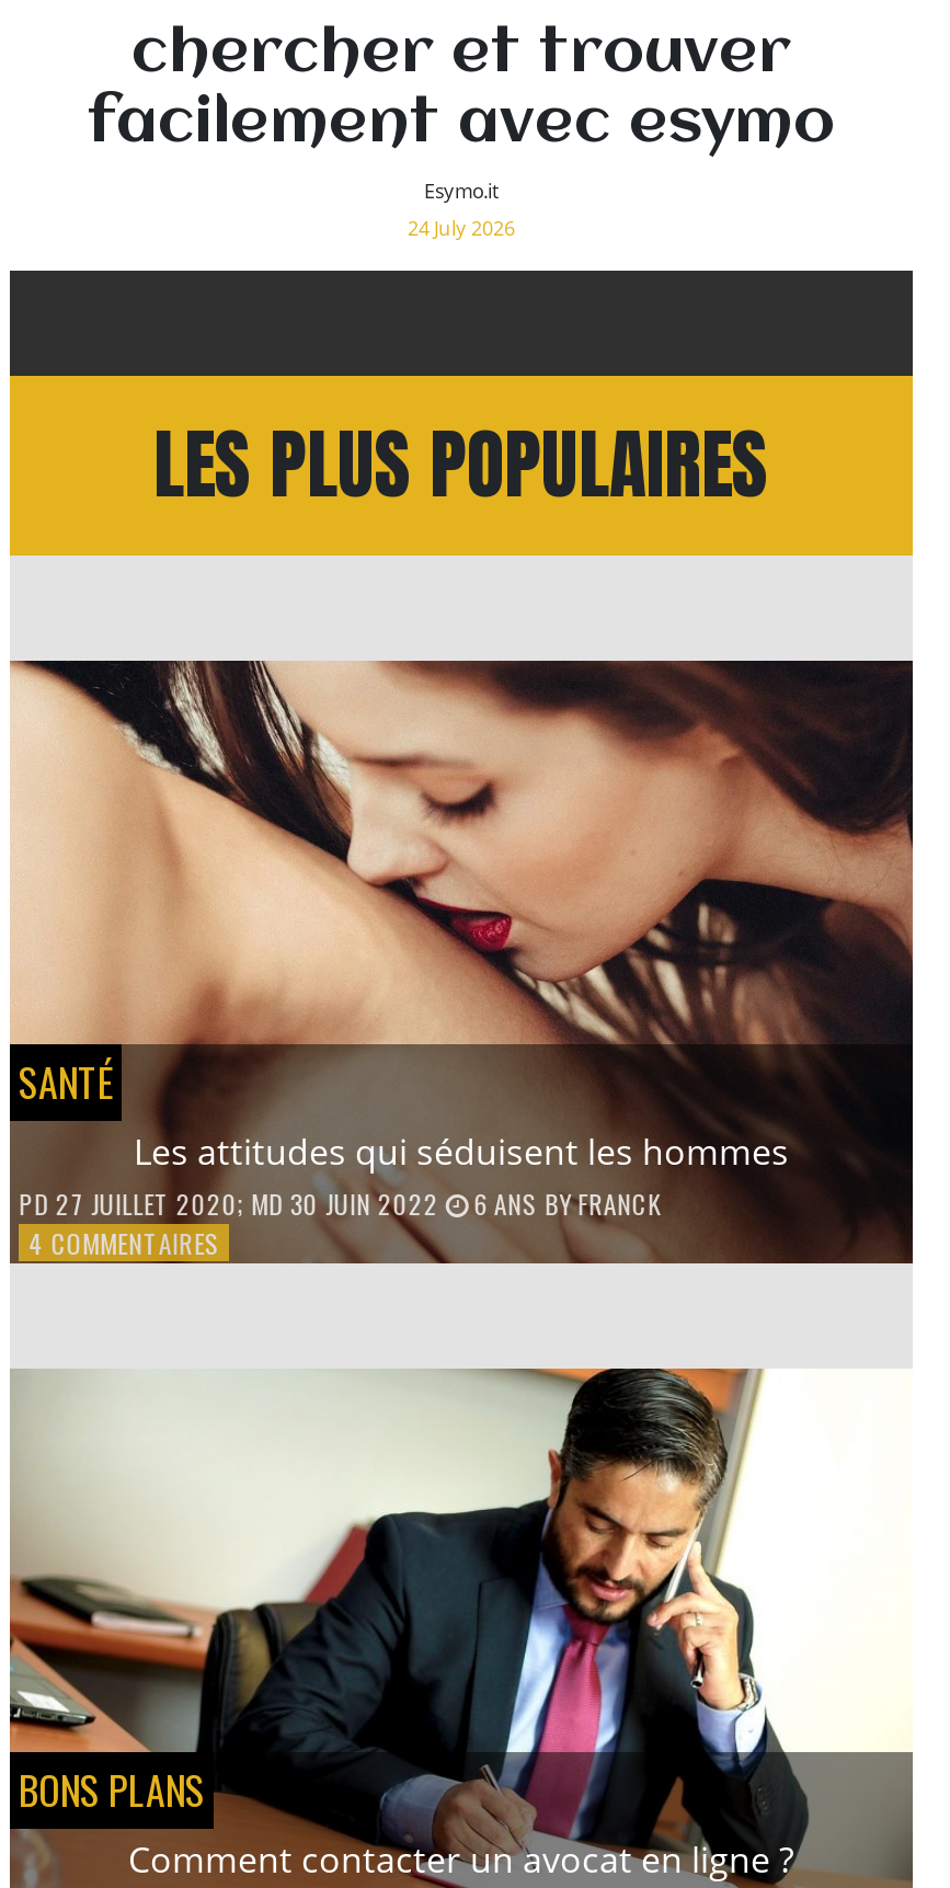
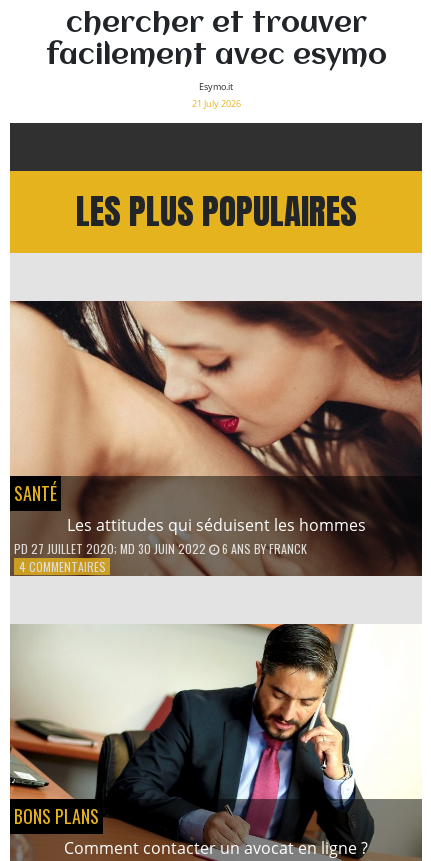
[408,214,515,242] 24 July 2026 -> [191,97,240,110] 21 July 2026

